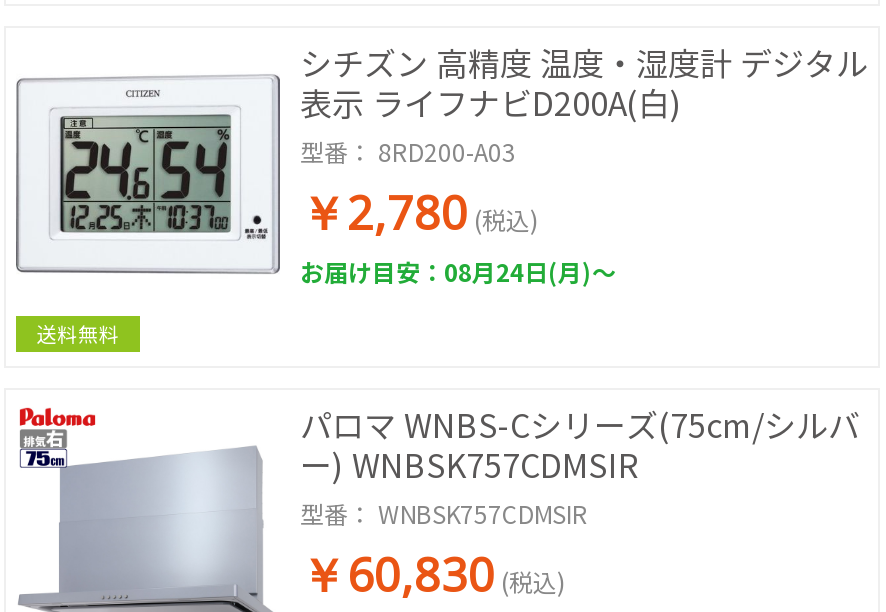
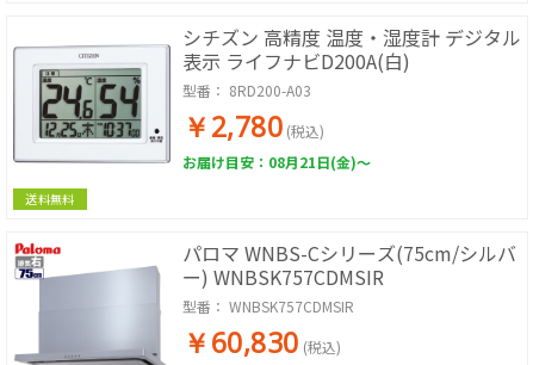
[300,254,616,288] お届け目安：08月24日(月)～ -> [182,151,371,172] お届け目安：08月21日(金)～

